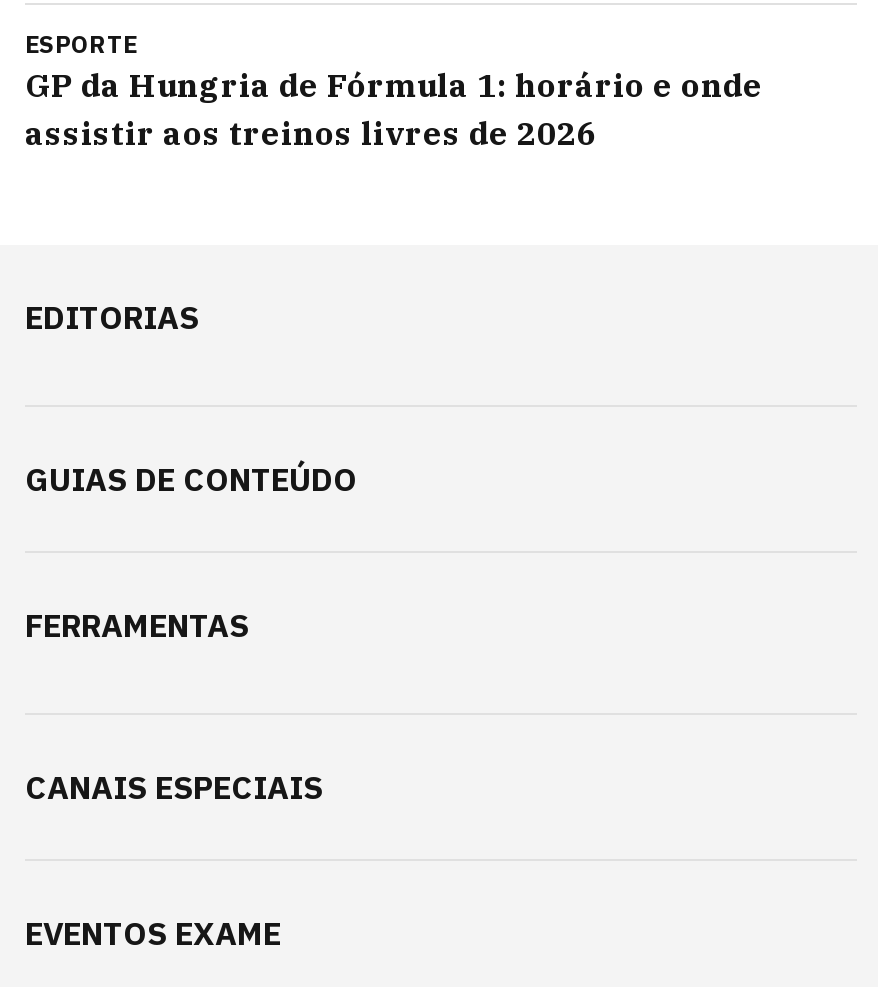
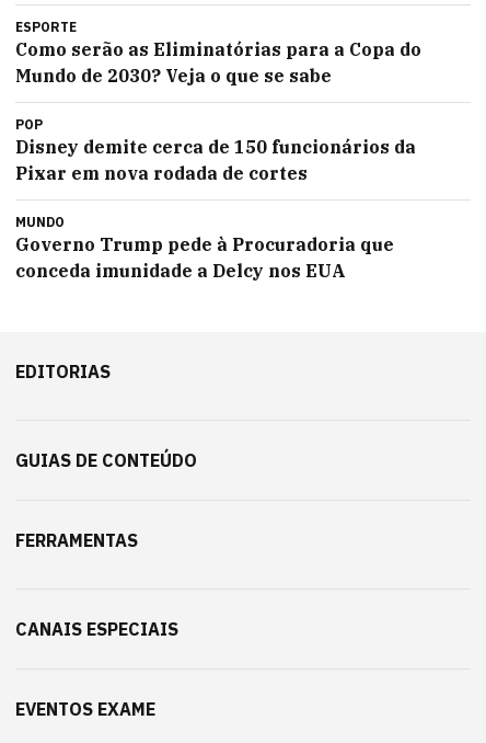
[25,65,763,153] GP da Hungria de Fórmula 1: horário e onde | assistir aos treinos livres de 2026 -> [15,38,421,282] Como serão as Eliminatórias para a Copa do | Mundo de 2030? Veja o que se sabe | POP | Disney demite cerca de 150 funcionários da | Pixar em nova rodada de cortes | MUNDO | Governo Trump pede à Procuradoria que | conceda imunidade a Delcy nos EUA

